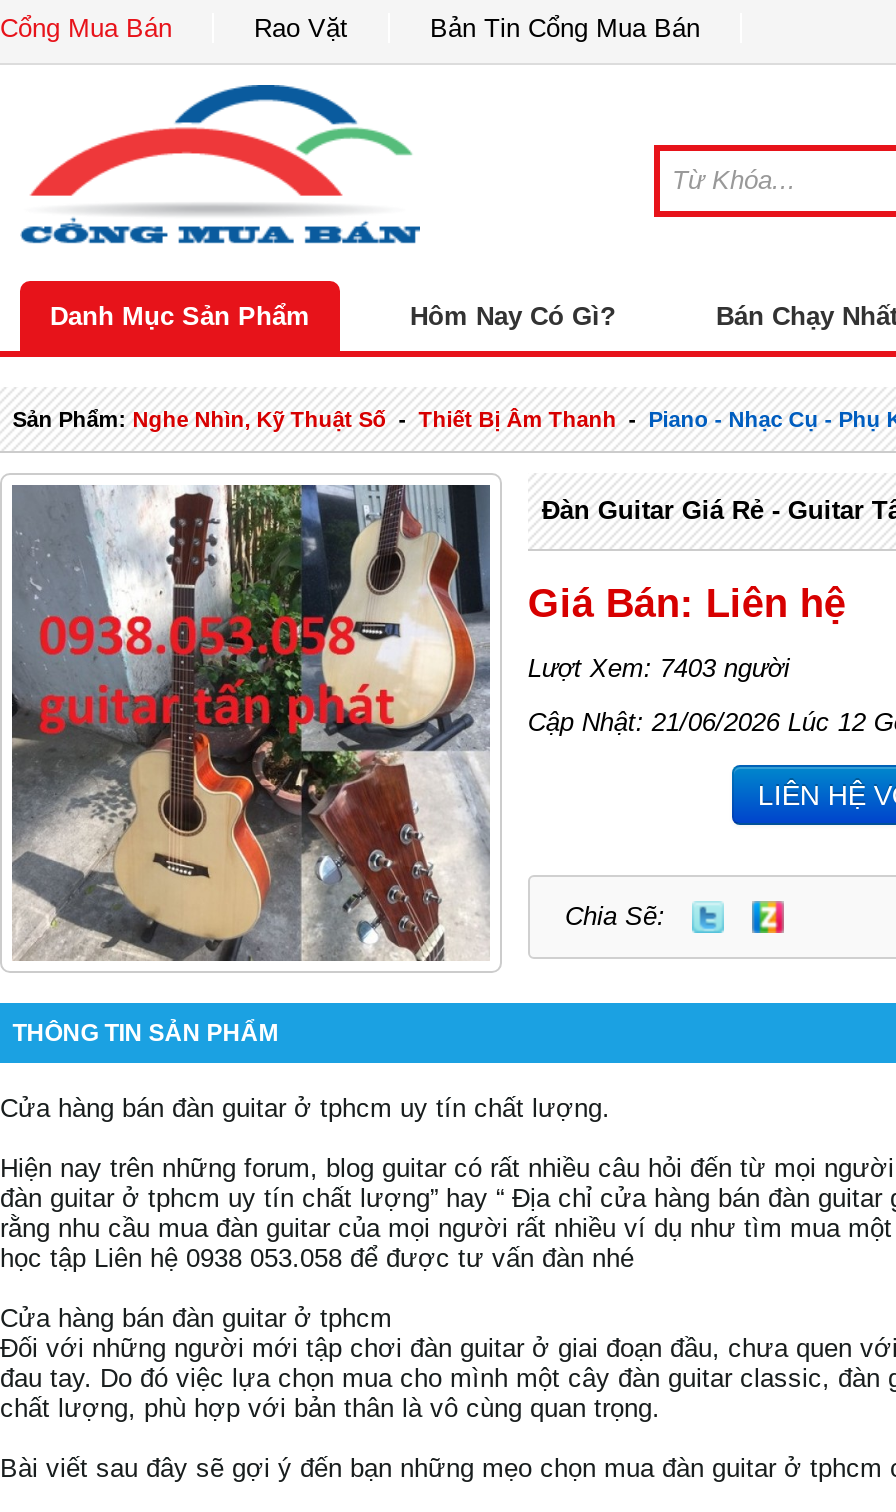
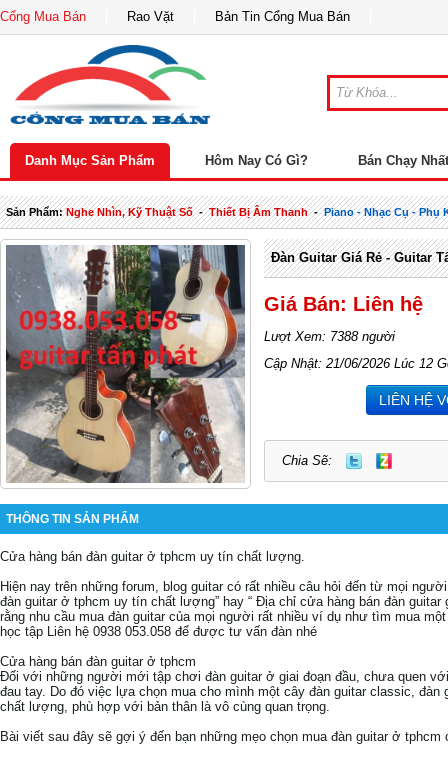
[528,652,790,682] Lượt Xem: 7403 người -> [264,329,395,344] Lượt Xem: 7388 người

